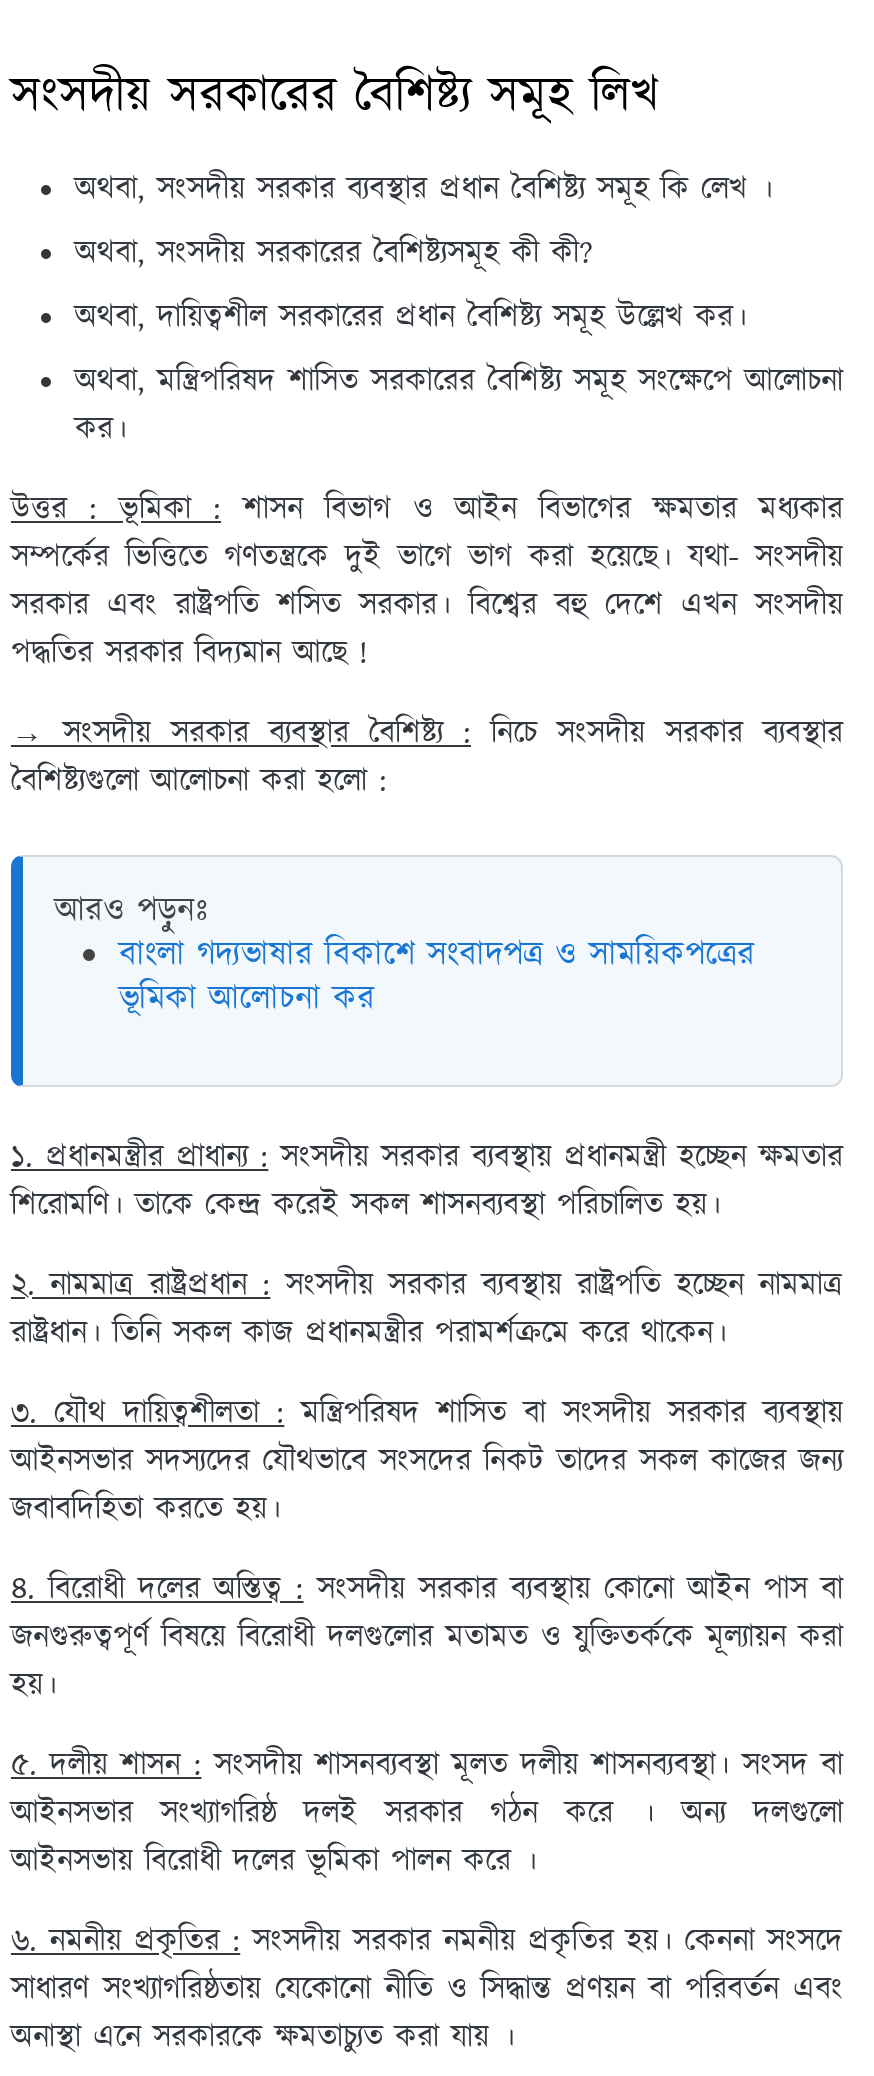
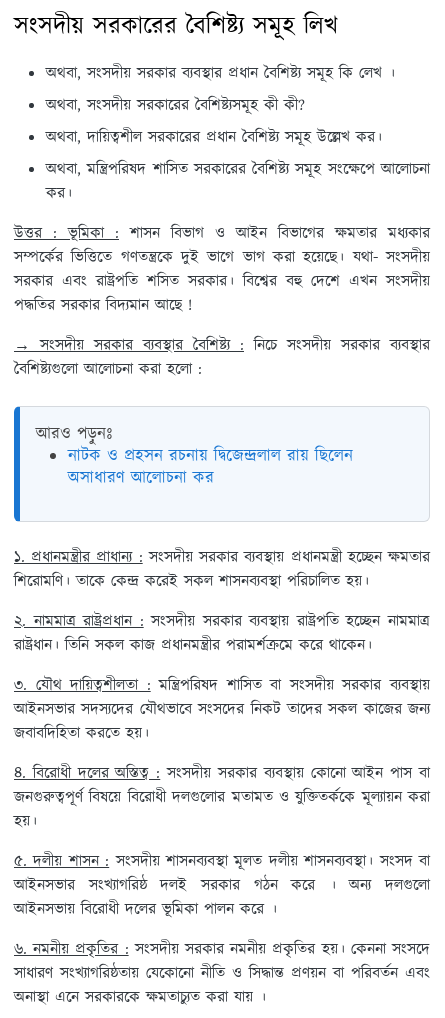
[119,932,755,1024] বাংলা গদ্যভাষার বিকাশে সংবাদপত্র ও সাময়িকপত্রের | ভূমিকা আলোচনা কর -> [68,444,353,490] নাটক ও প্রহসন রচনায় দ্বিজেন্দ্রলাল রায় ছিলেন | অসাধারণ আলোচনা কর

